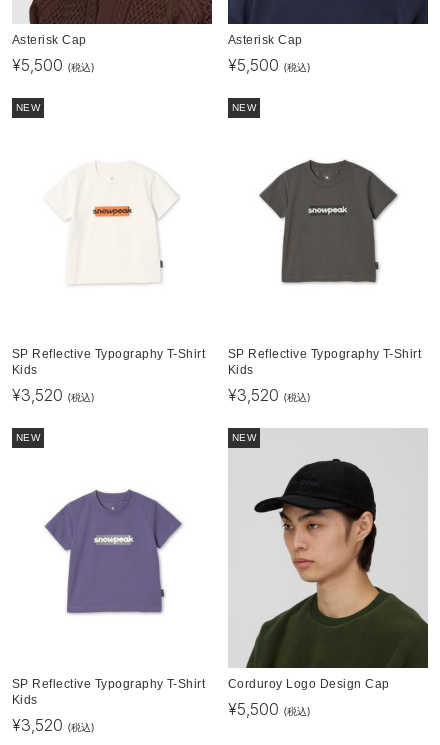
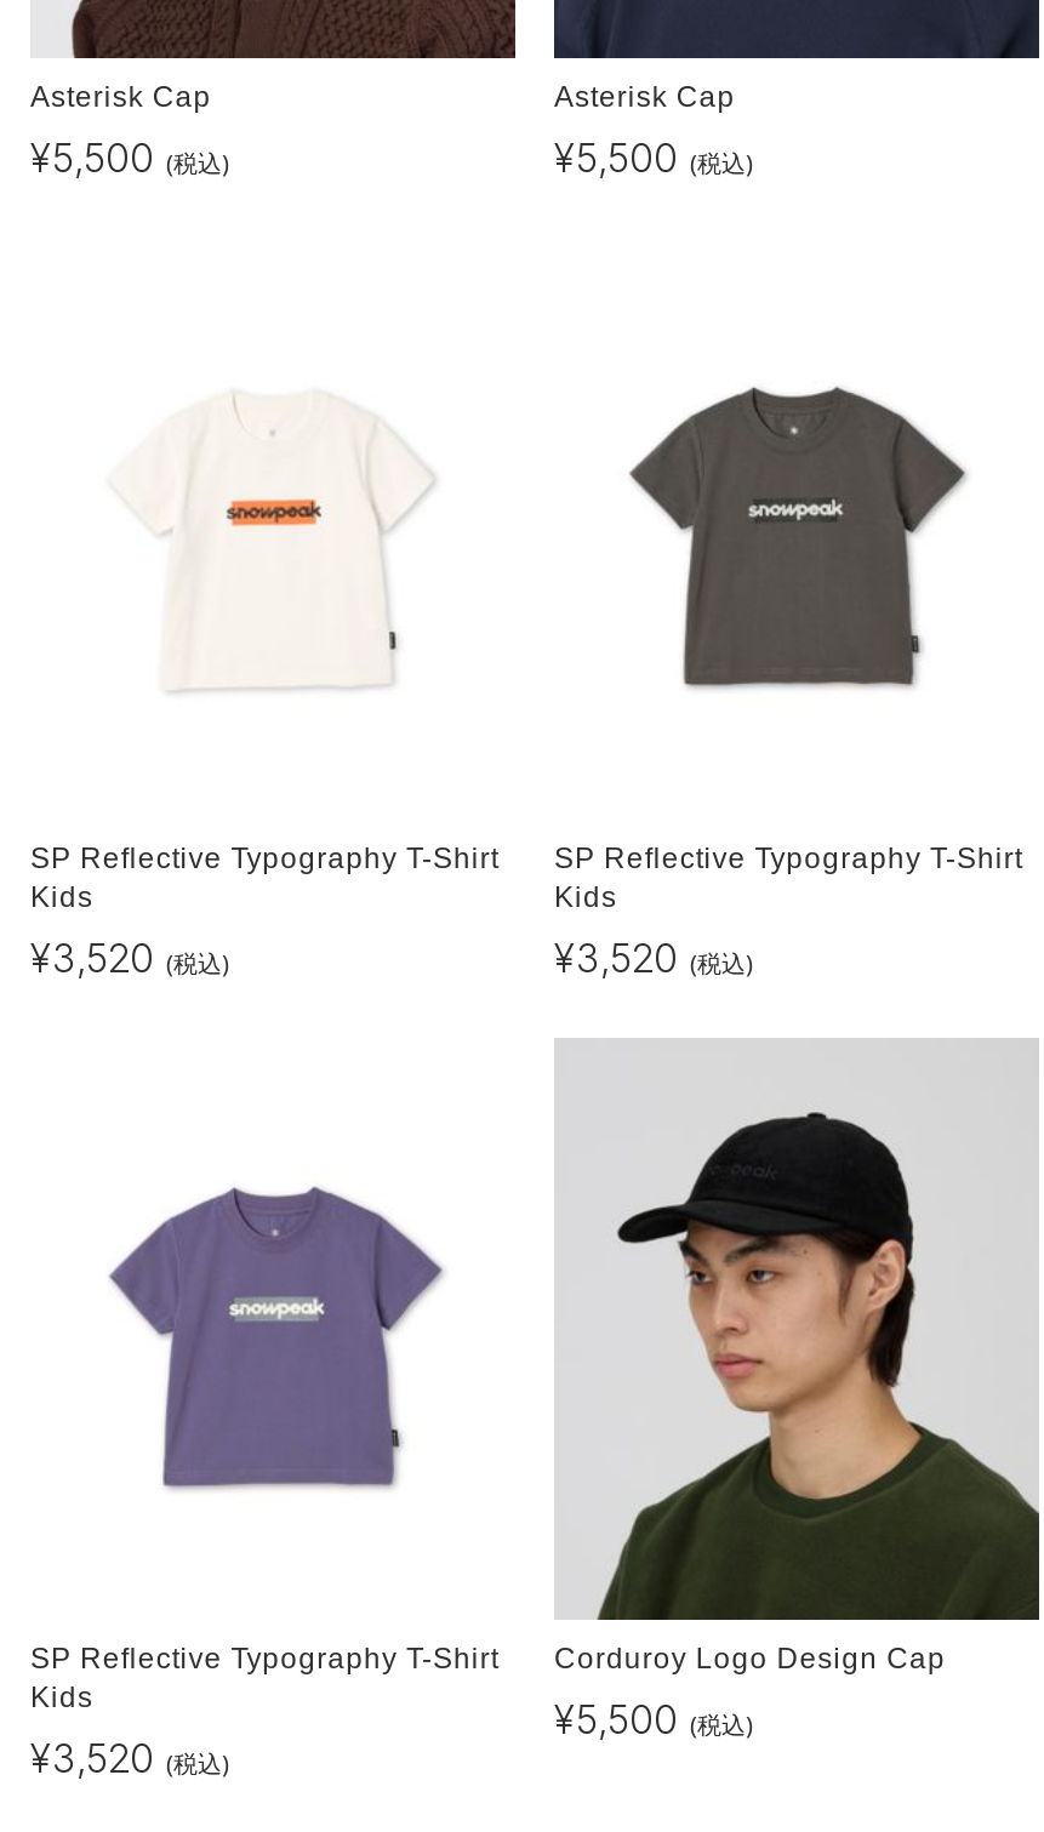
[16,102,40,113] NEW -> none
[232,102,256,113] NEW -> none
[16,432,40,443] NEW -> none
[232,432,256,443] NEW -> none

